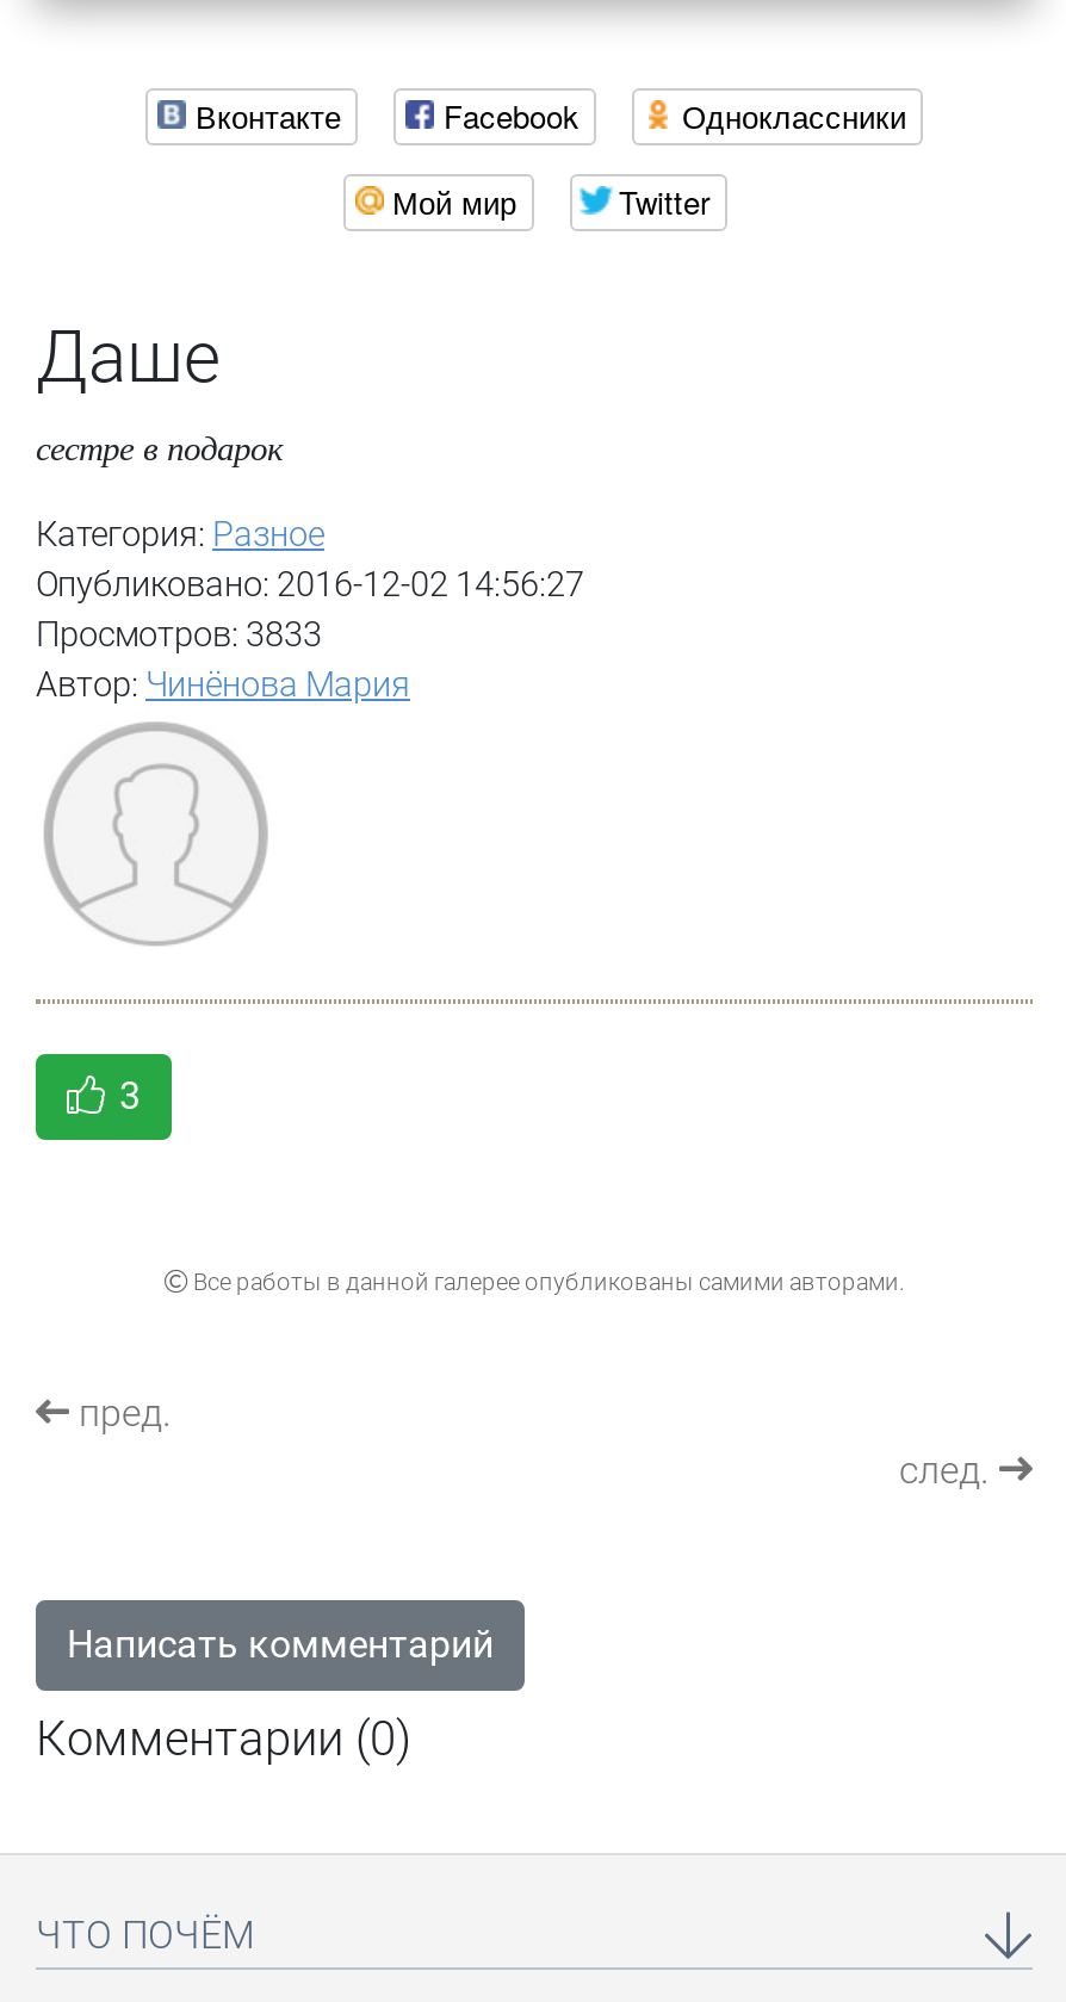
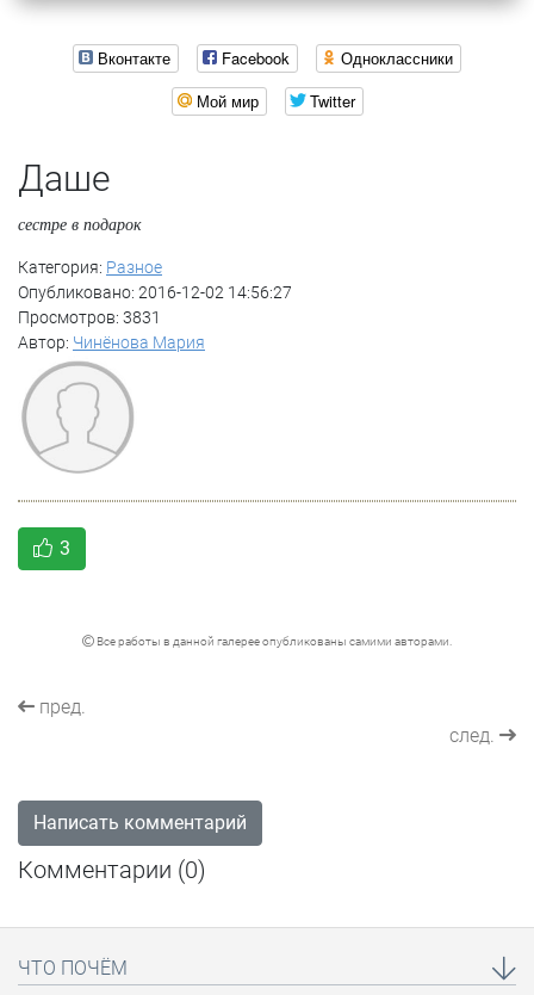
[36,614,322,655] Просмотров: 3833 -> [18,307,161,328] Просмотров: 3831

